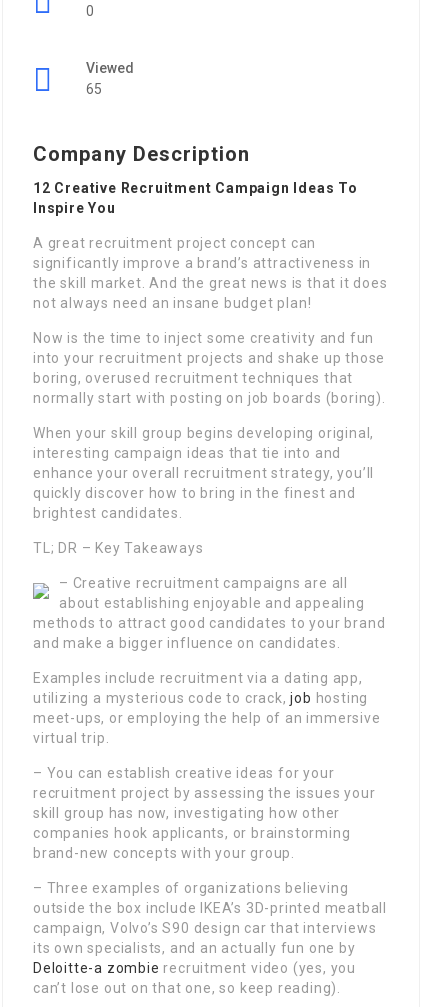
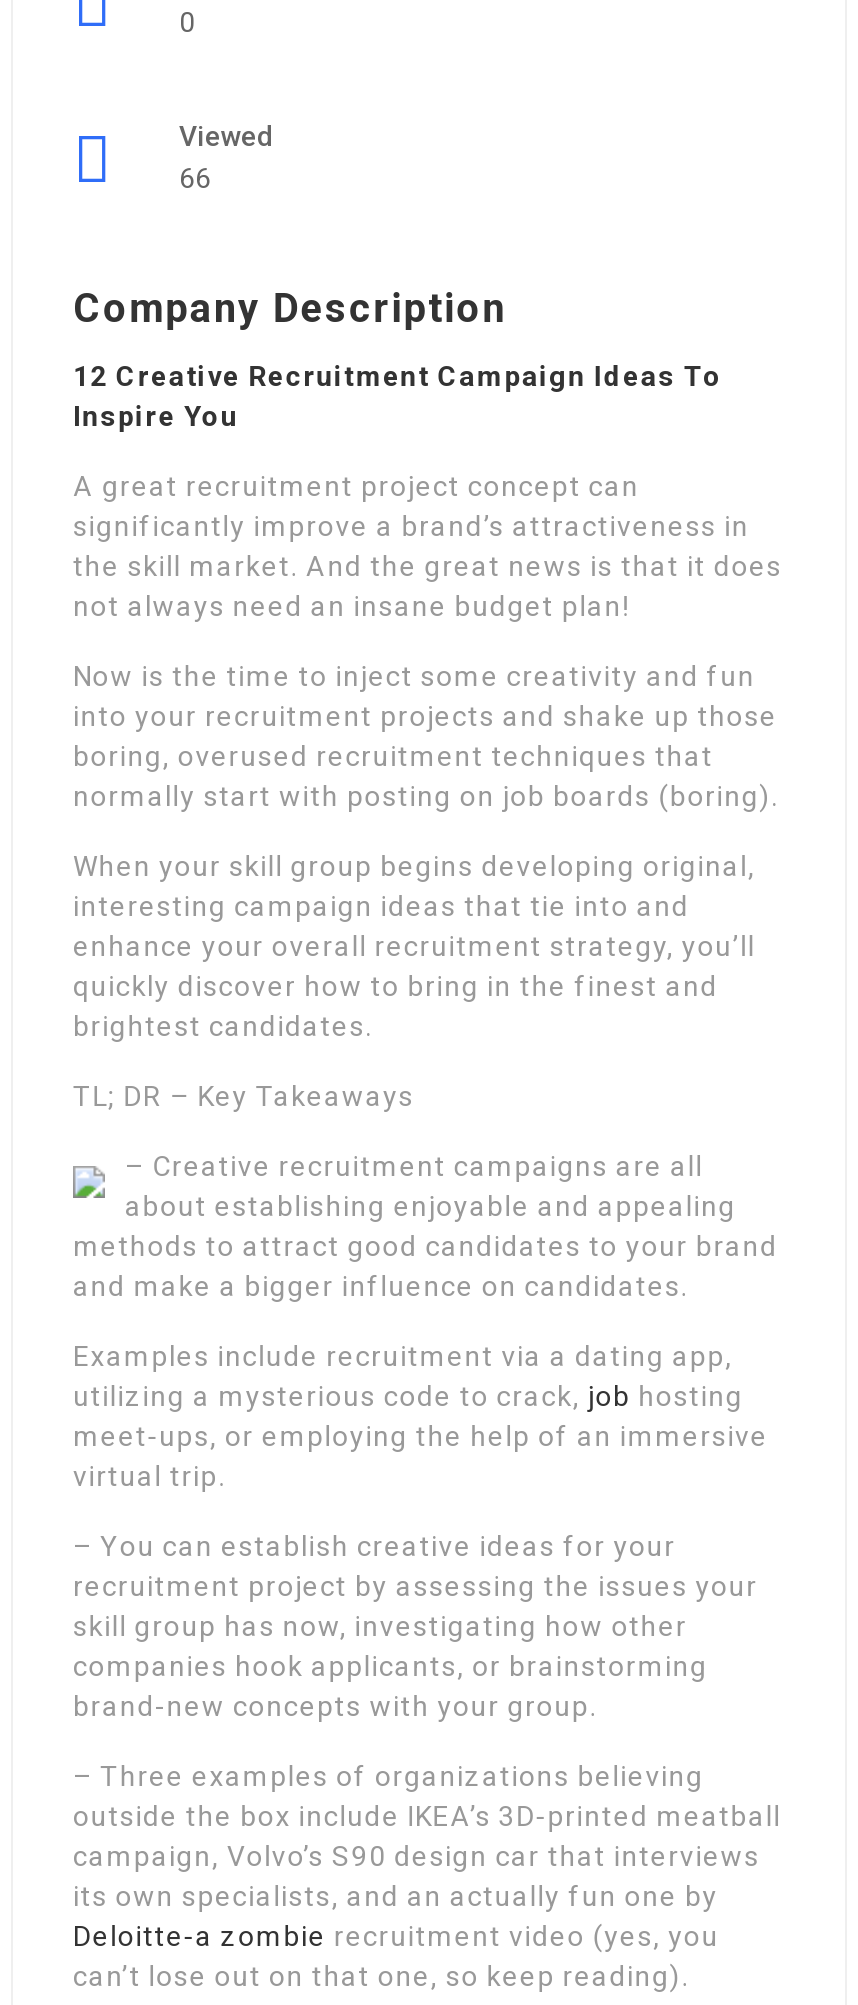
[86,81,102,97] 65 -> [179,163,211,195] 66

